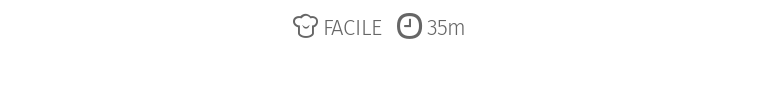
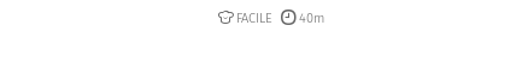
[323,15,465,41] FACILE 35m -> [236,11,324,26] FACILE 40m

